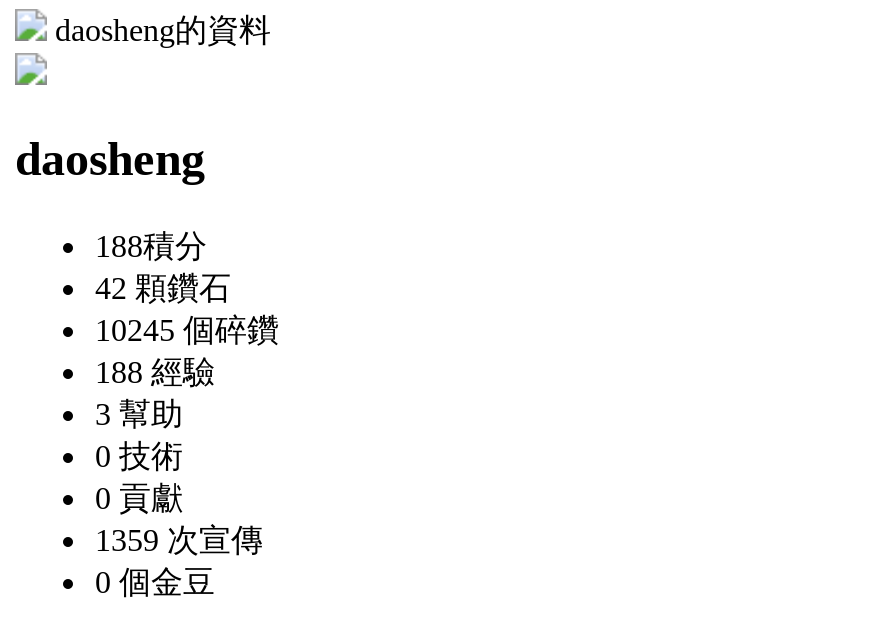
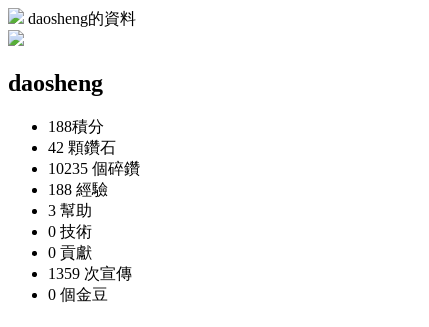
[95,313,279,347] 10245 個碎鑽 -> [48,160,140,177] 10235 個碎鑽

